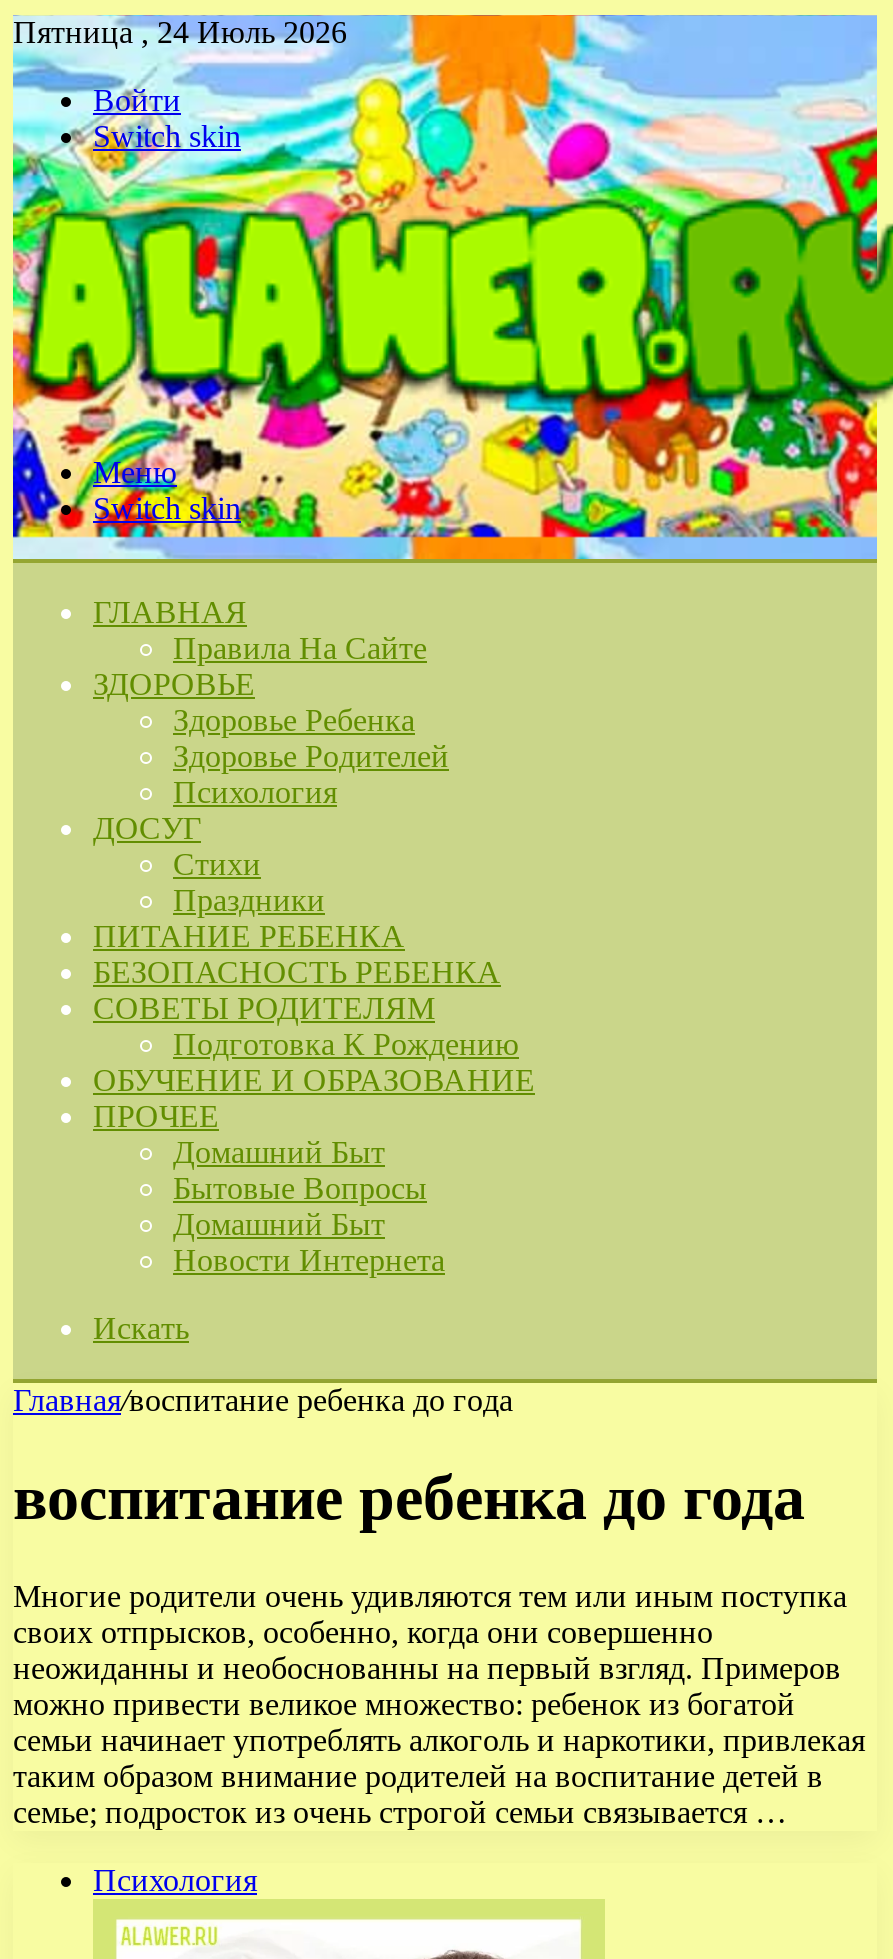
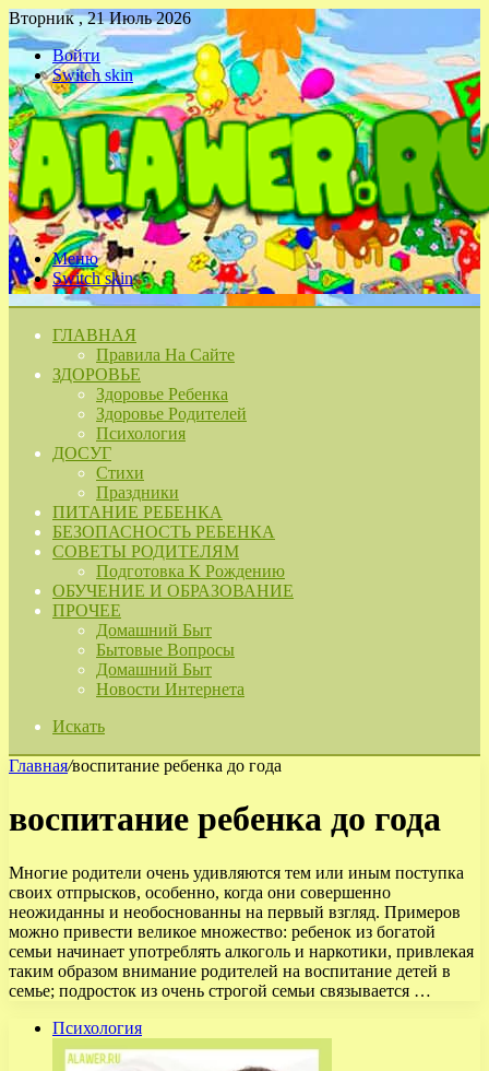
[13,15,347,49] Пятница , 24 Июль 2026 -> [9,9,191,27] Вторник , 21 Июль 2026

